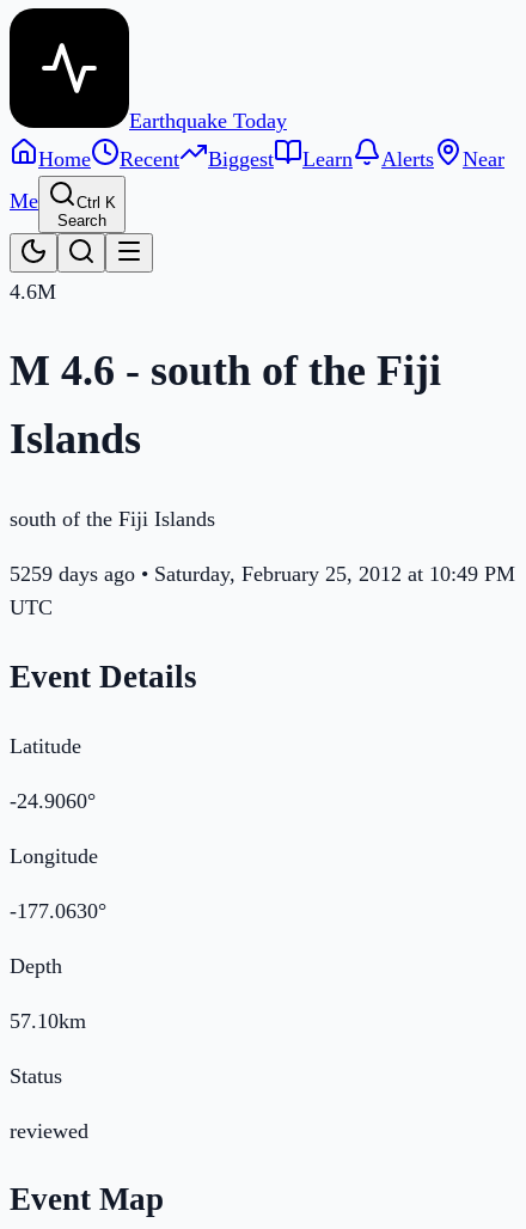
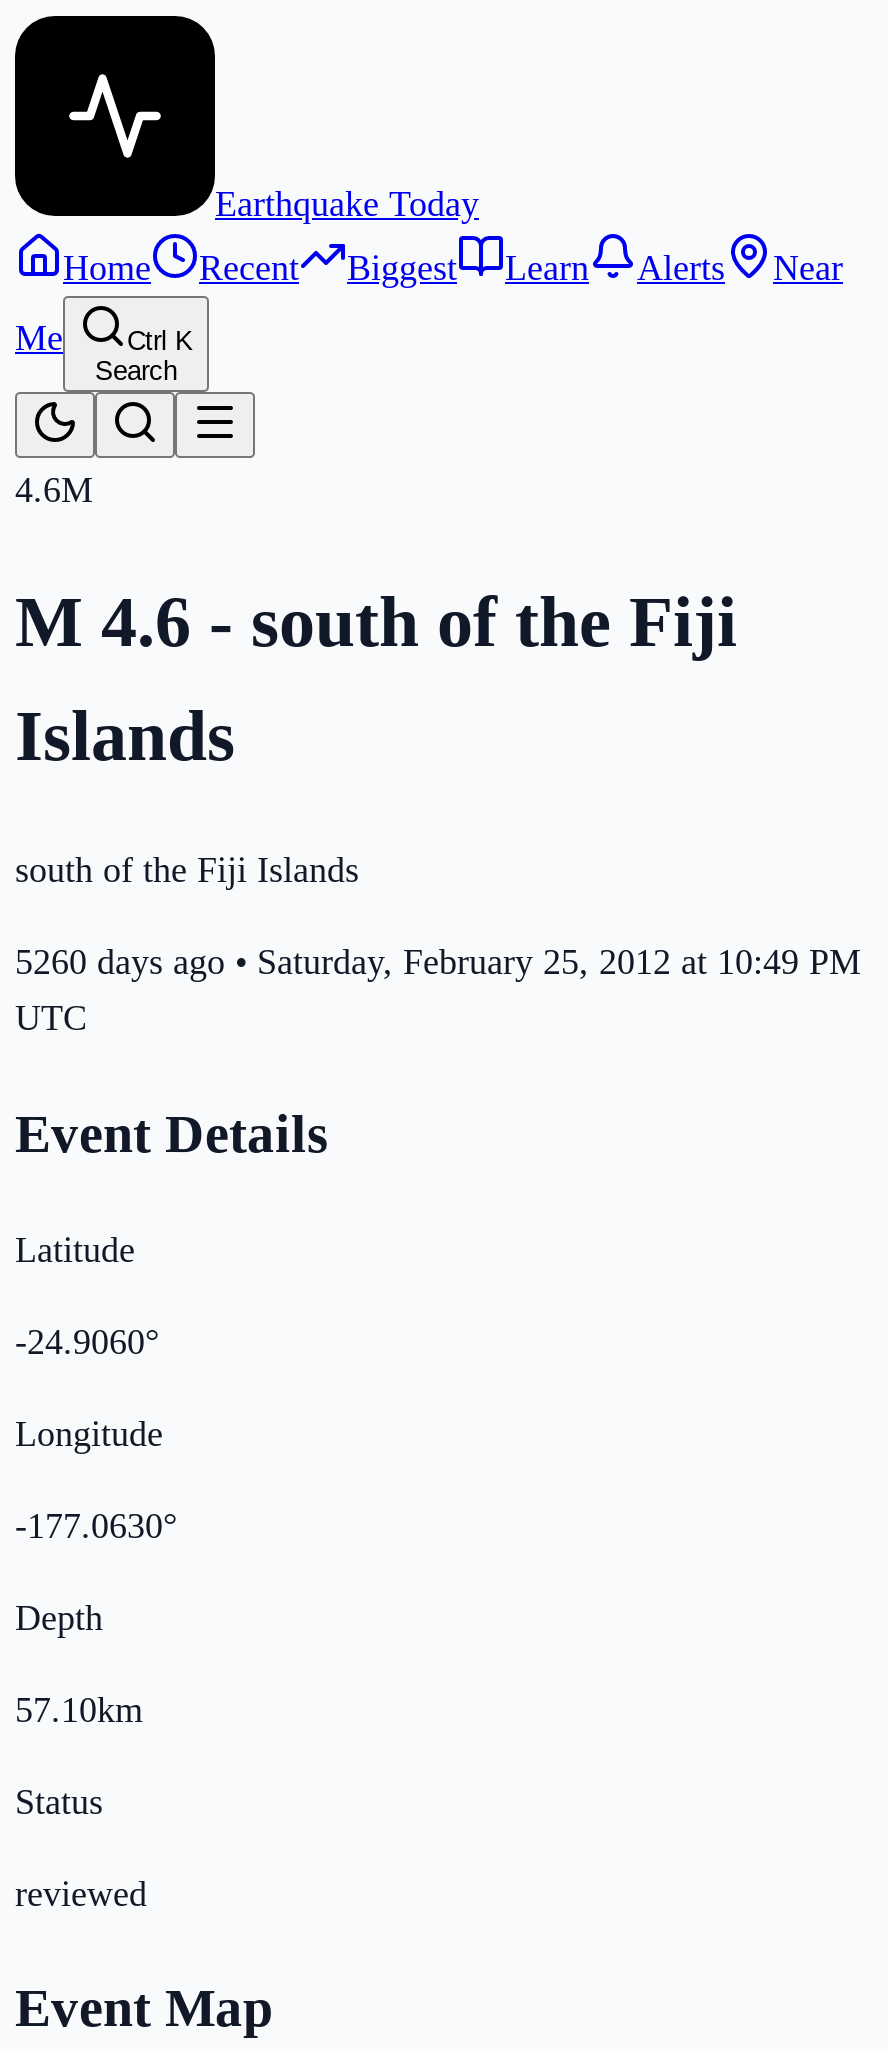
[10,562,515,586] 5259 days ago • Saturday, February 25, 2012 at 10:49 PM -> [15,942,861,982] 5260 days ago • Saturday, February 25, 2012 at 10:49 PM

